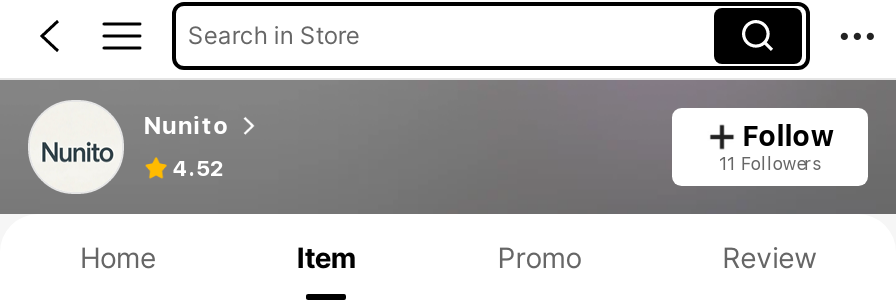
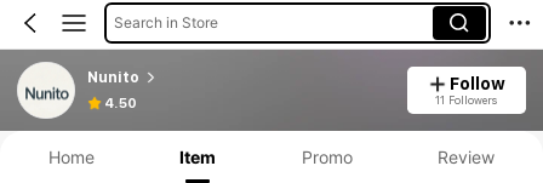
[172,157,224,183] 4.52 -> [104,96,137,112] 4.50

